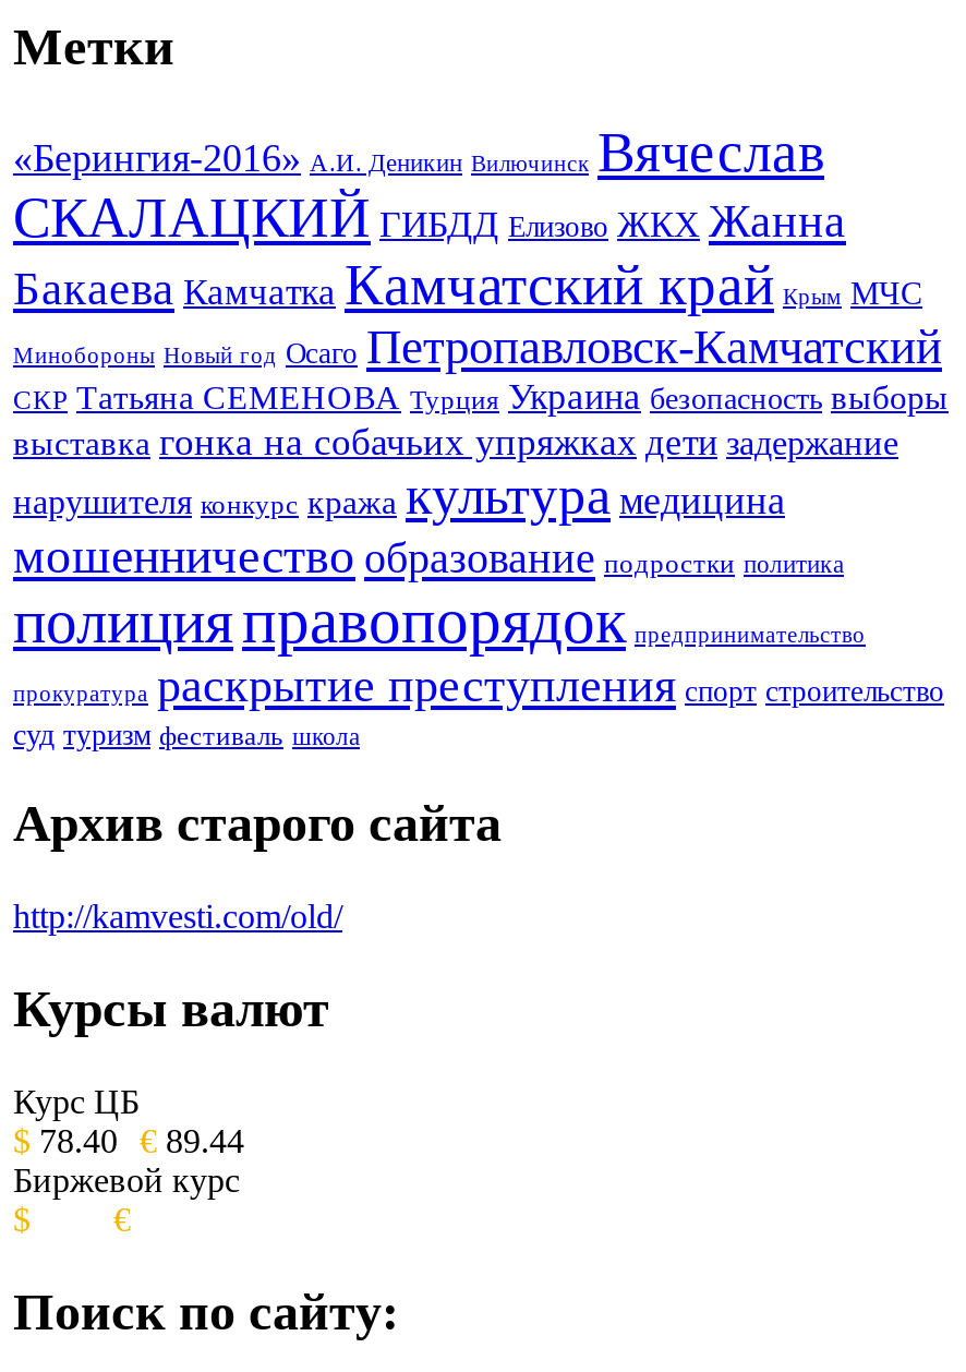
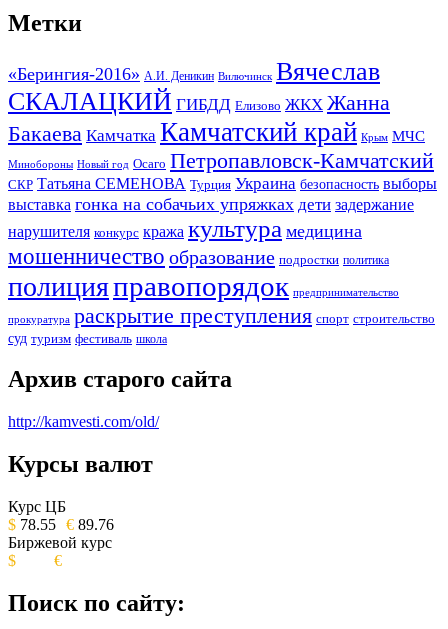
[13,1122,244,1160] $ 78.40 € 89.44 -> [8,516,114,533] $ 78.55 € 89.76

